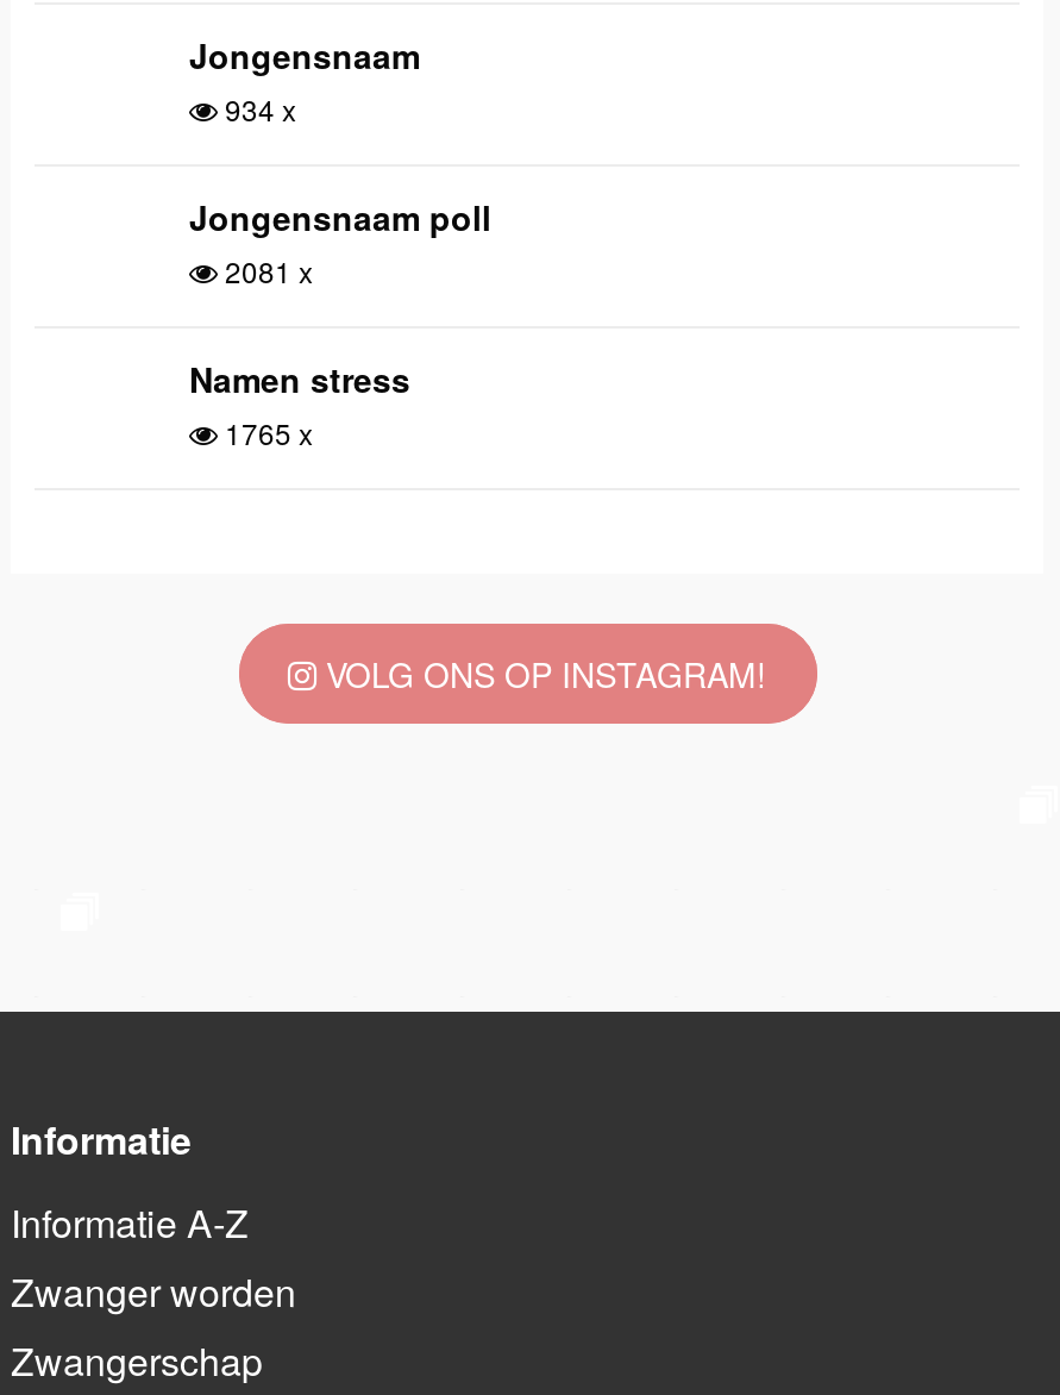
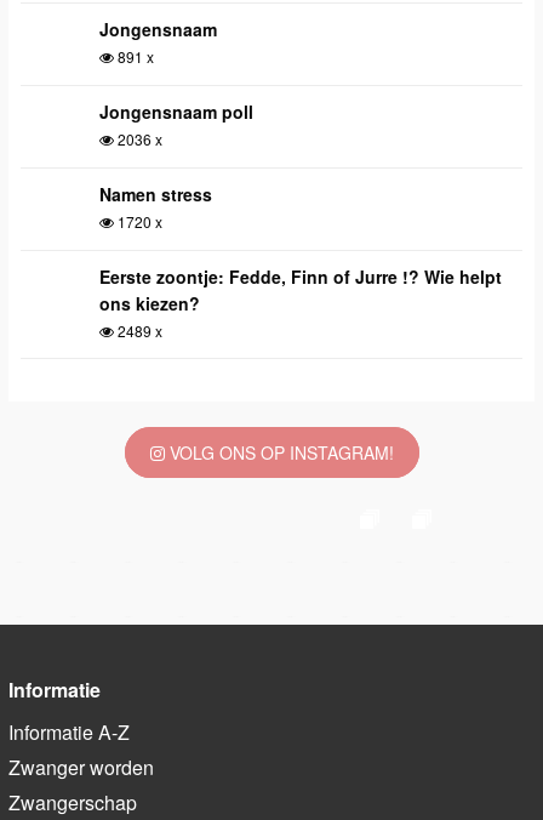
[218,88,296,129] 934 x -> [114,46,154,67] 891 x
[218,250,313,290] 2081 x -> [114,129,162,149] 2036 x
[218,412,313,452] 1765 x -> [99,211,502,341] 1720 x | Eerste zoontje: Fedde, Finn of Jurre !? Wie helpt | ons kiezen? | 2489 x

